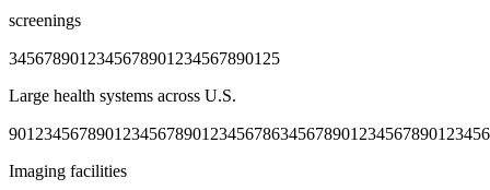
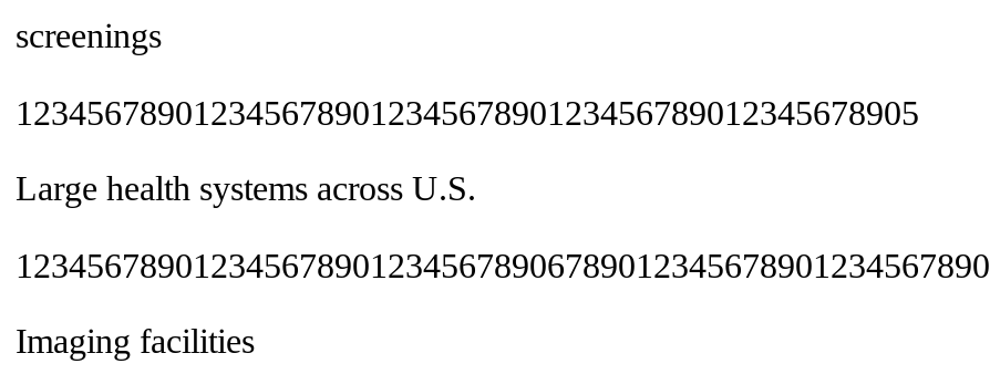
[9,49,280,67] 345678901 2345678901 2345678901 25 -> [16,94,919,131] 1 2345678901 2345678901 2345678901 2345678901 2345678905
[9,124,490,143] 9 0123456789 0123456789 012345678634567 8901234567 890123456 -> [16,246,990,284] 1 2345678901 2345678901 234567890678901 2345678901 234567890

